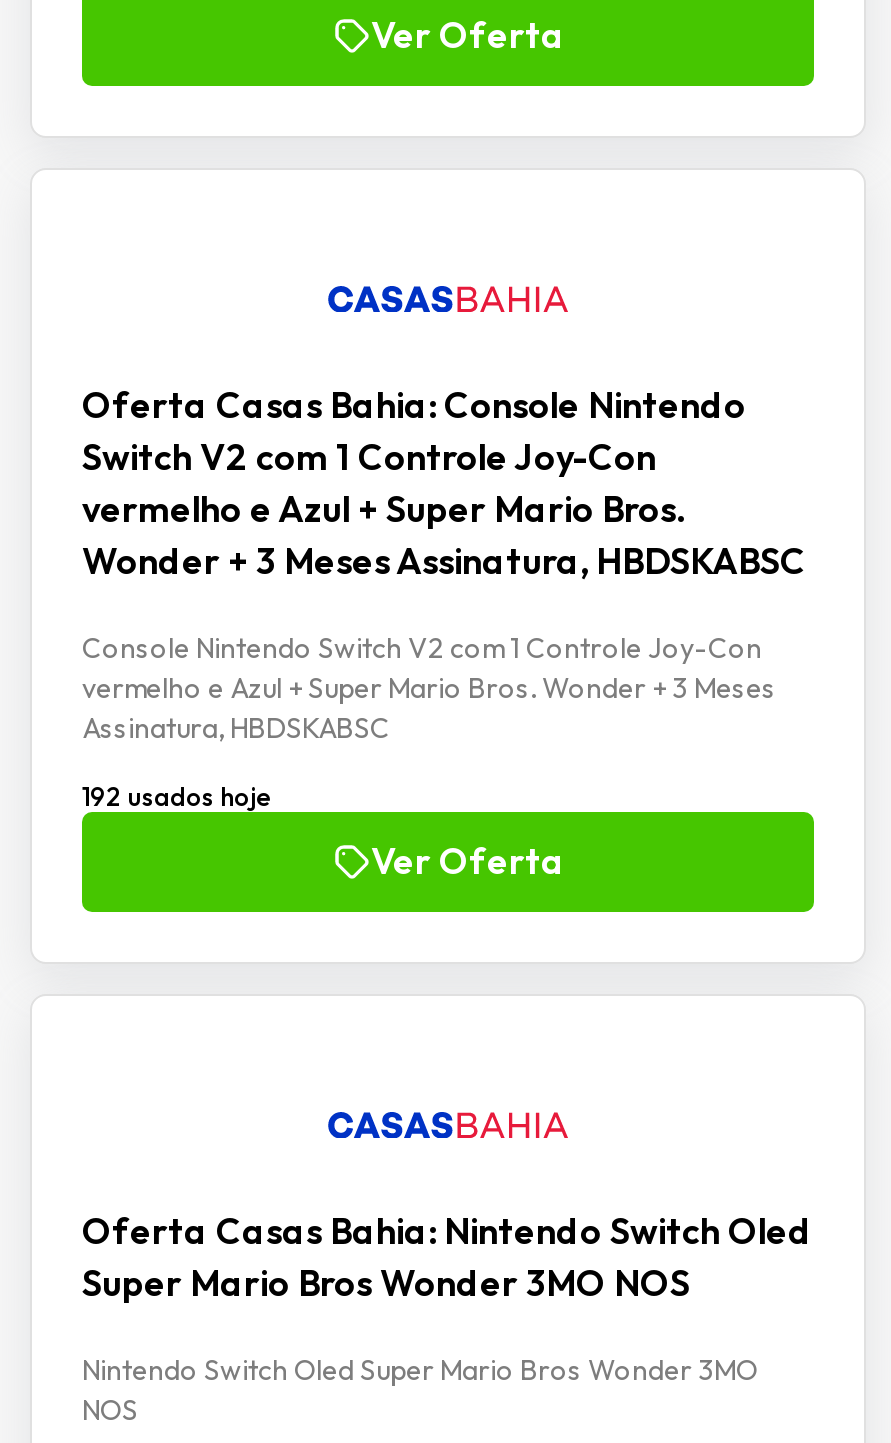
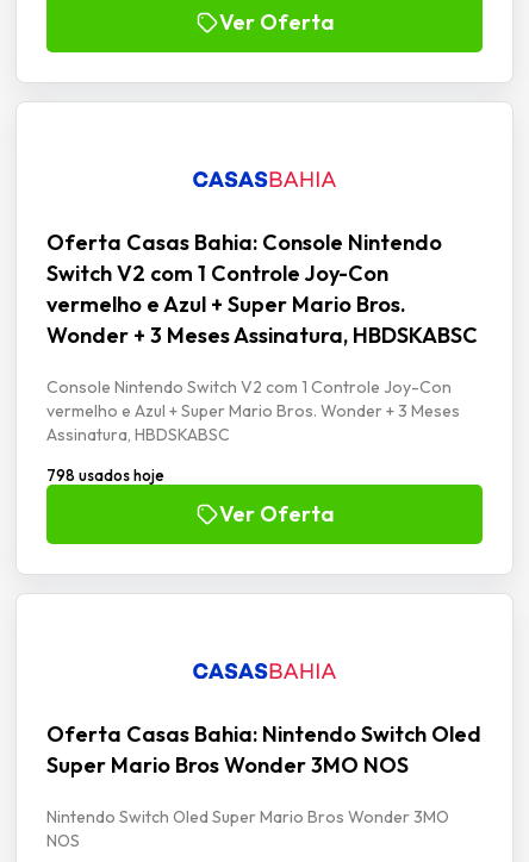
[82,780,272,812] 192 usados hoje -> [46,465,164,484] 798 usados hoje

